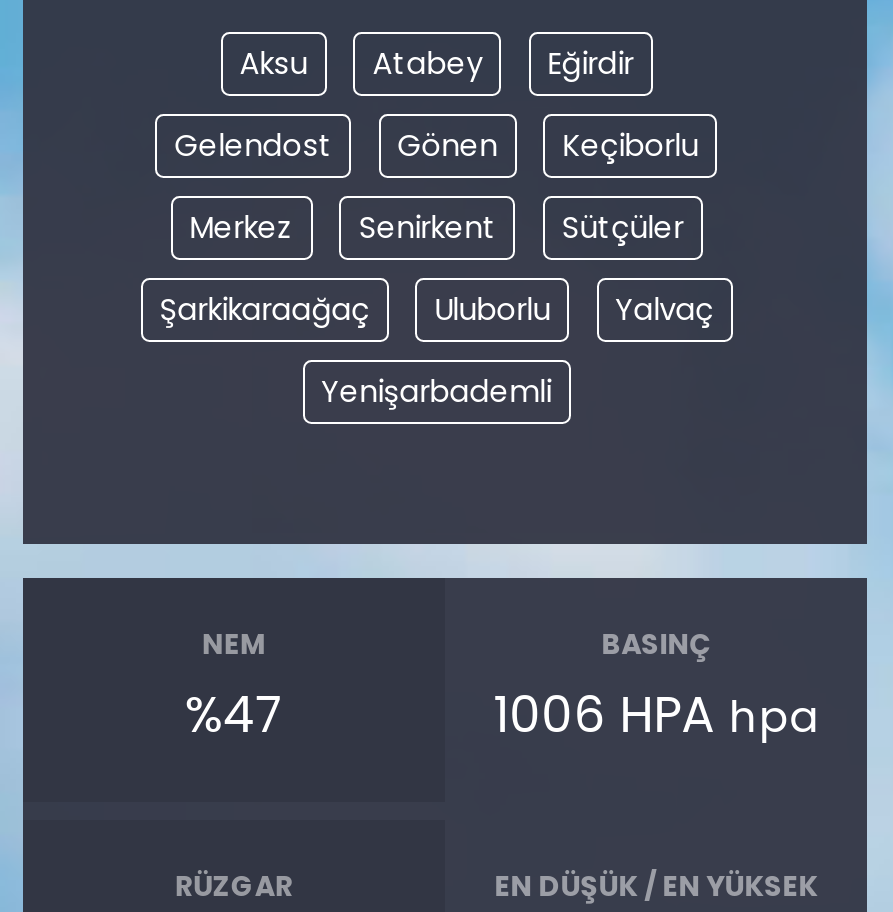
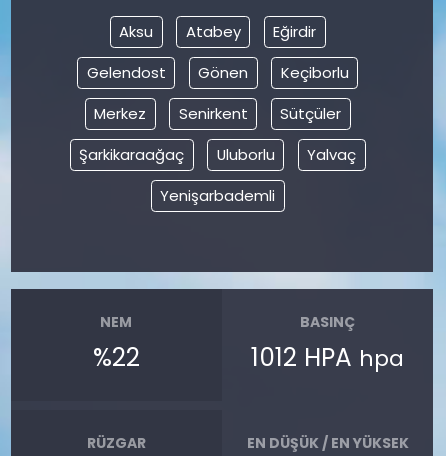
[185,679,283,749] %47 -> [93,339,140,374] %22
[493,679,819,749] 1006 HPA hpa -> [251,339,404,374] 1012 HPA hpa

